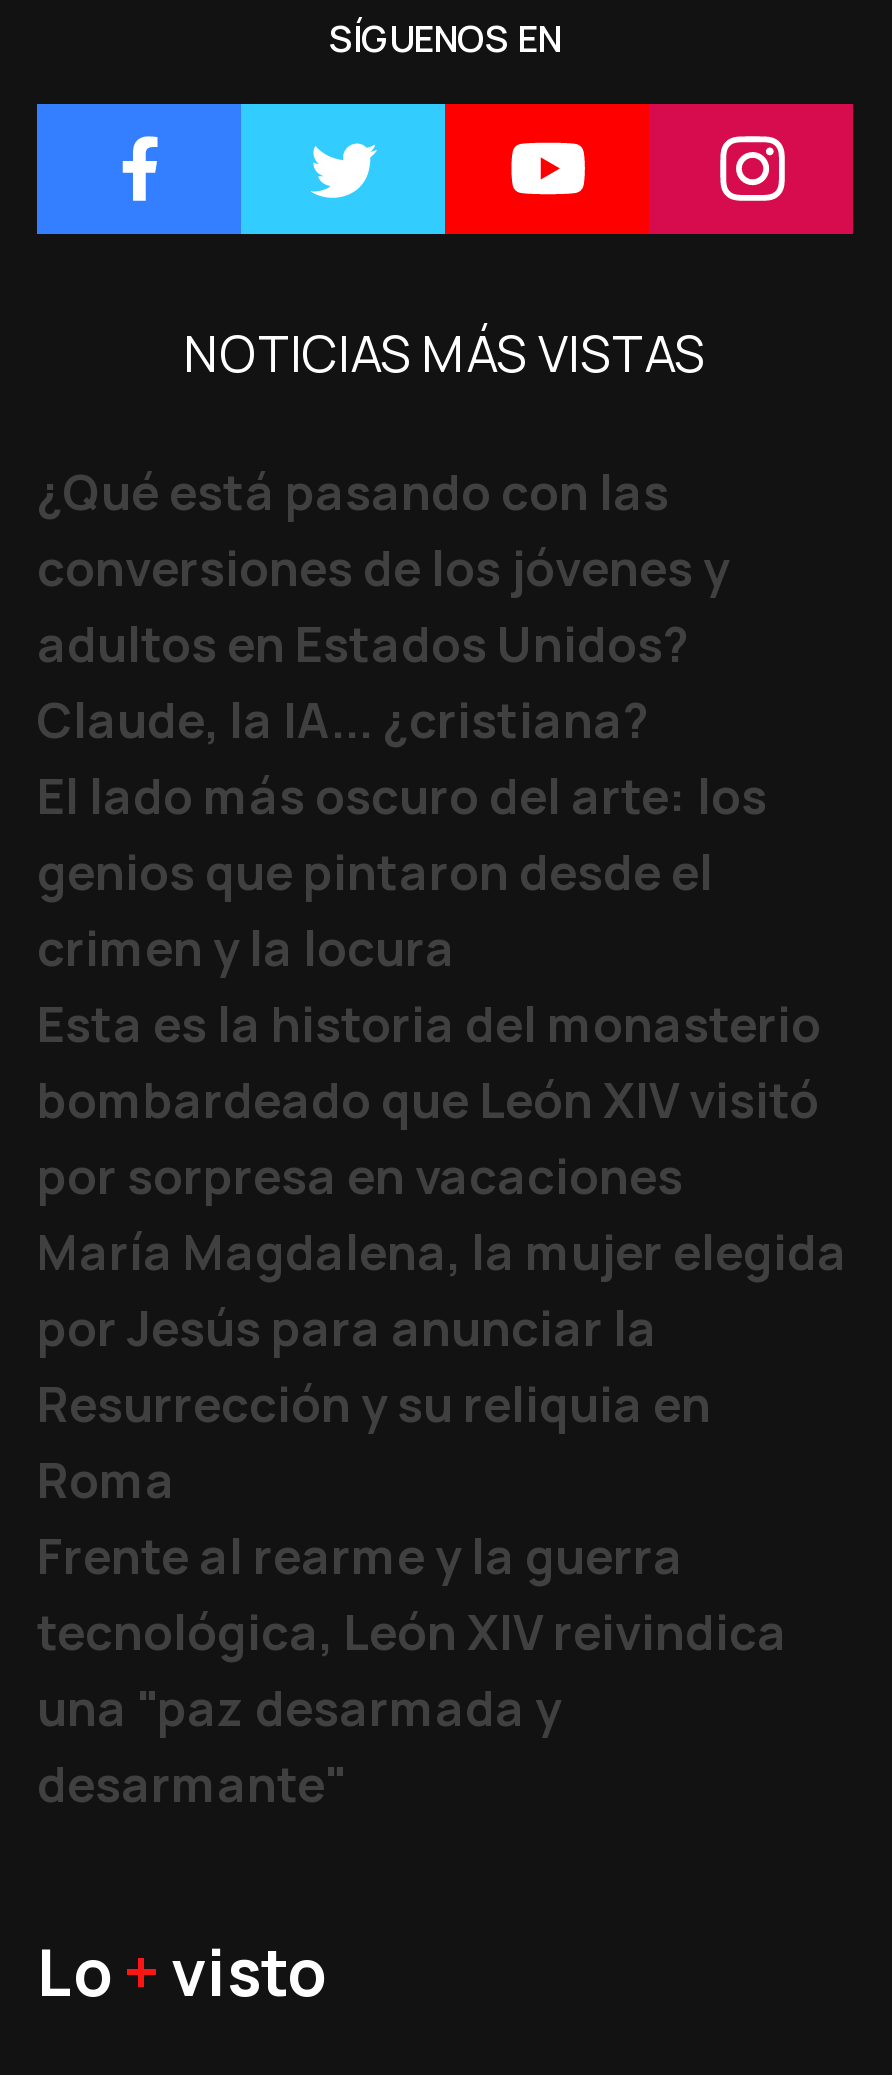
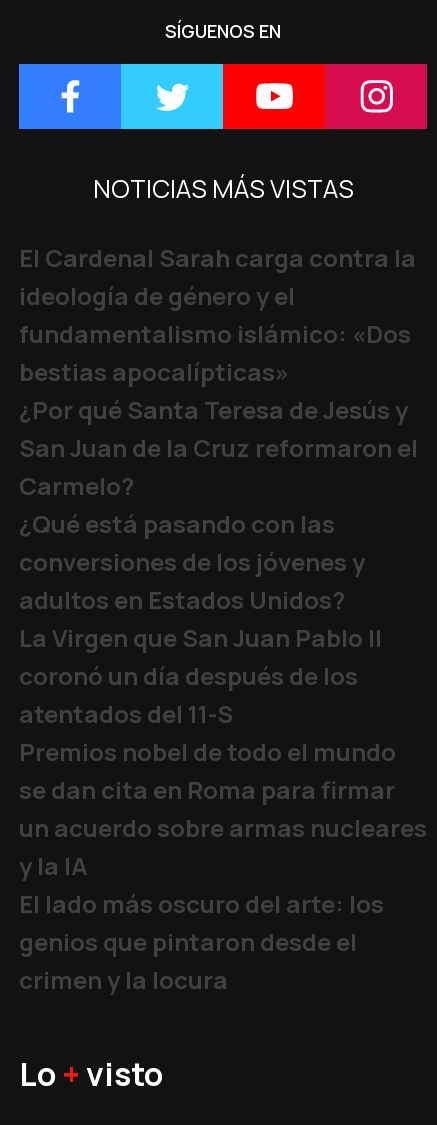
none -> [19,241,418,502] El Cardenal Sarah carga contra la | ideología de género y el | fundamentalismo islámico: «Dos | bestias apocalípticas» | ¿Por qué Santa Teresa de Jesús y | San Juan de la Cruz reformaron el | Carmelo?
moved [37,458,729,676] -> [19,507,365,616]: ¿Qué está pasando con las | conversiones de los jóvenes y | adultos en Estados Unidos?
[37,686,649,752] Claude, la IA... ¿cristiana? -> [19,621,427,882] La Virgen que San Juan Pablo II | coronó un día después de los | atentados del 11-S | Premios nobel de todo el mundo | se dan cita en Roma para firmar | un acuerdo sobre armas nucleares | y la IA
moved [37,762,767,980] -> [19,887,384,996]: El lado más oscuro del arte: los | genios que pintaron desde el | crimen y la locura
[37,990,847,1816] Esta es la historia del monasterio | bombardeado que León XIV visitó | por sorpresa en vacaciones | María Magdalena, la mujer elegida | por Jesús para anunciar la | Resurrección y su reliquia en | Roma | Frente al rearme y la guerra | tecnológica, León XIV reivindica | una "paz desarmada y | desarmante" -> none

